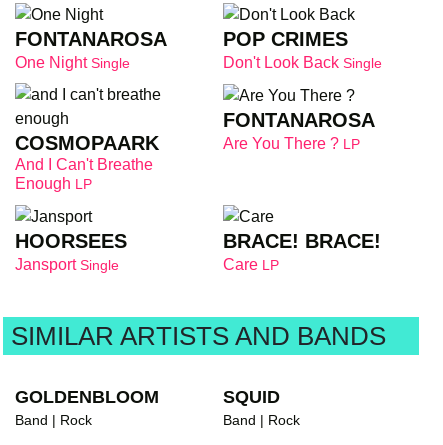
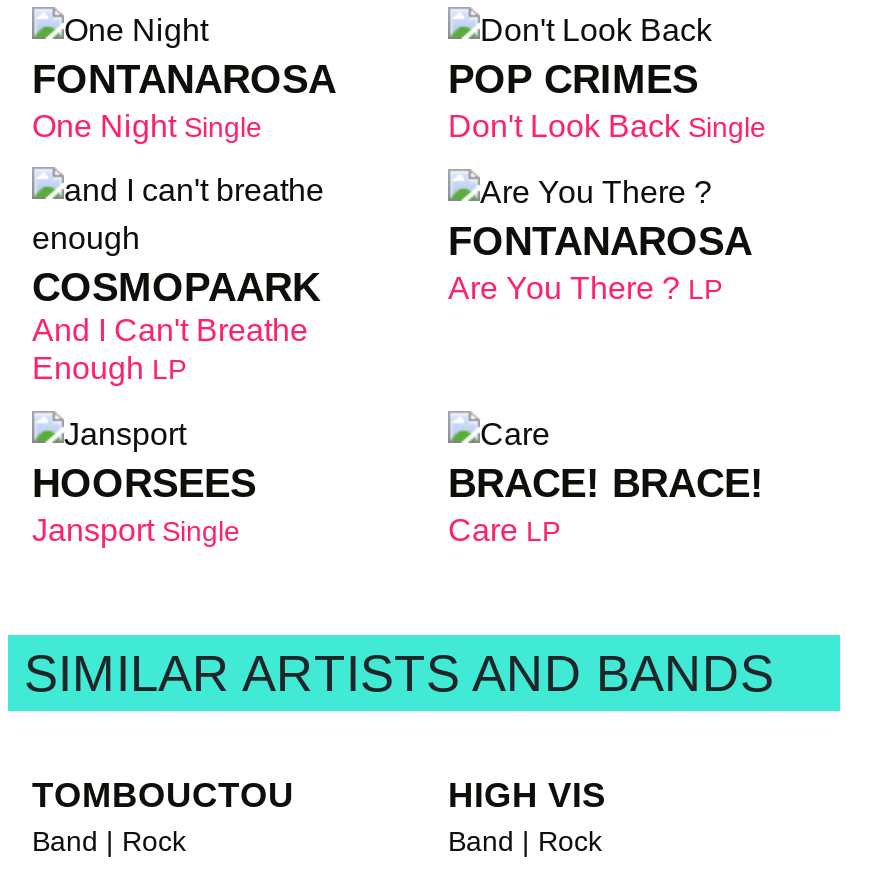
[15,387,159,407] GOLDENBLOOM -> [32,775,294,815] TOMBOUCTOU
[223,387,280,407] SQUID -> [448,775,606,815] HIGH VIS

